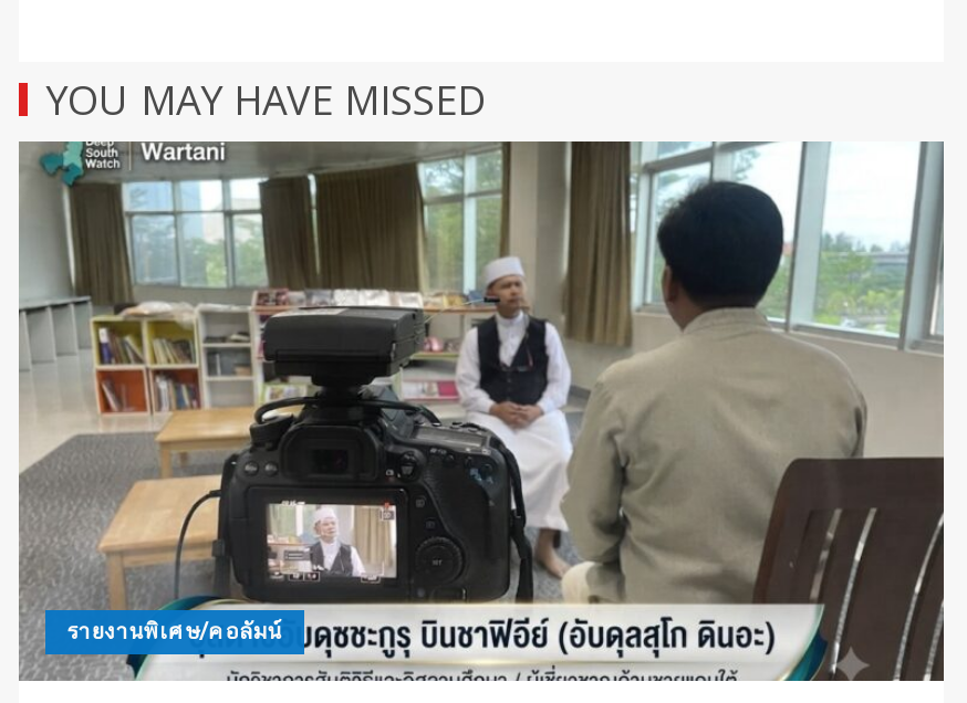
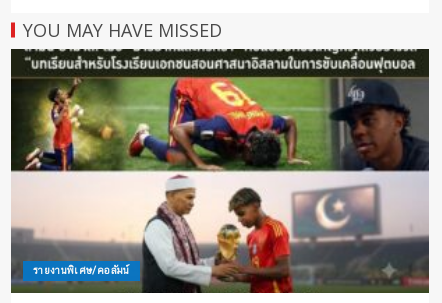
[19,139,946,683] [image] -> [11,48,430,294] [image]

